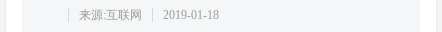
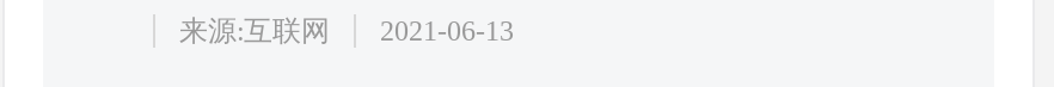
[79,8,219,22] 来源:互联网 2019-01-18 -> [179,14,514,47] 来源:互联网 2021-06-13

